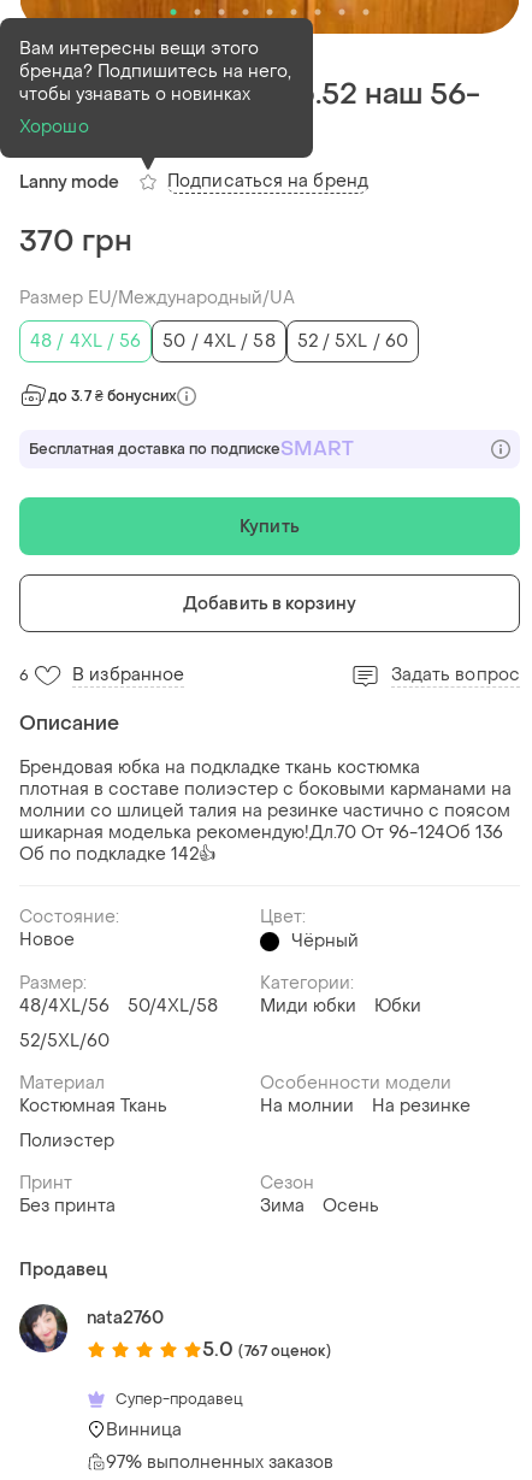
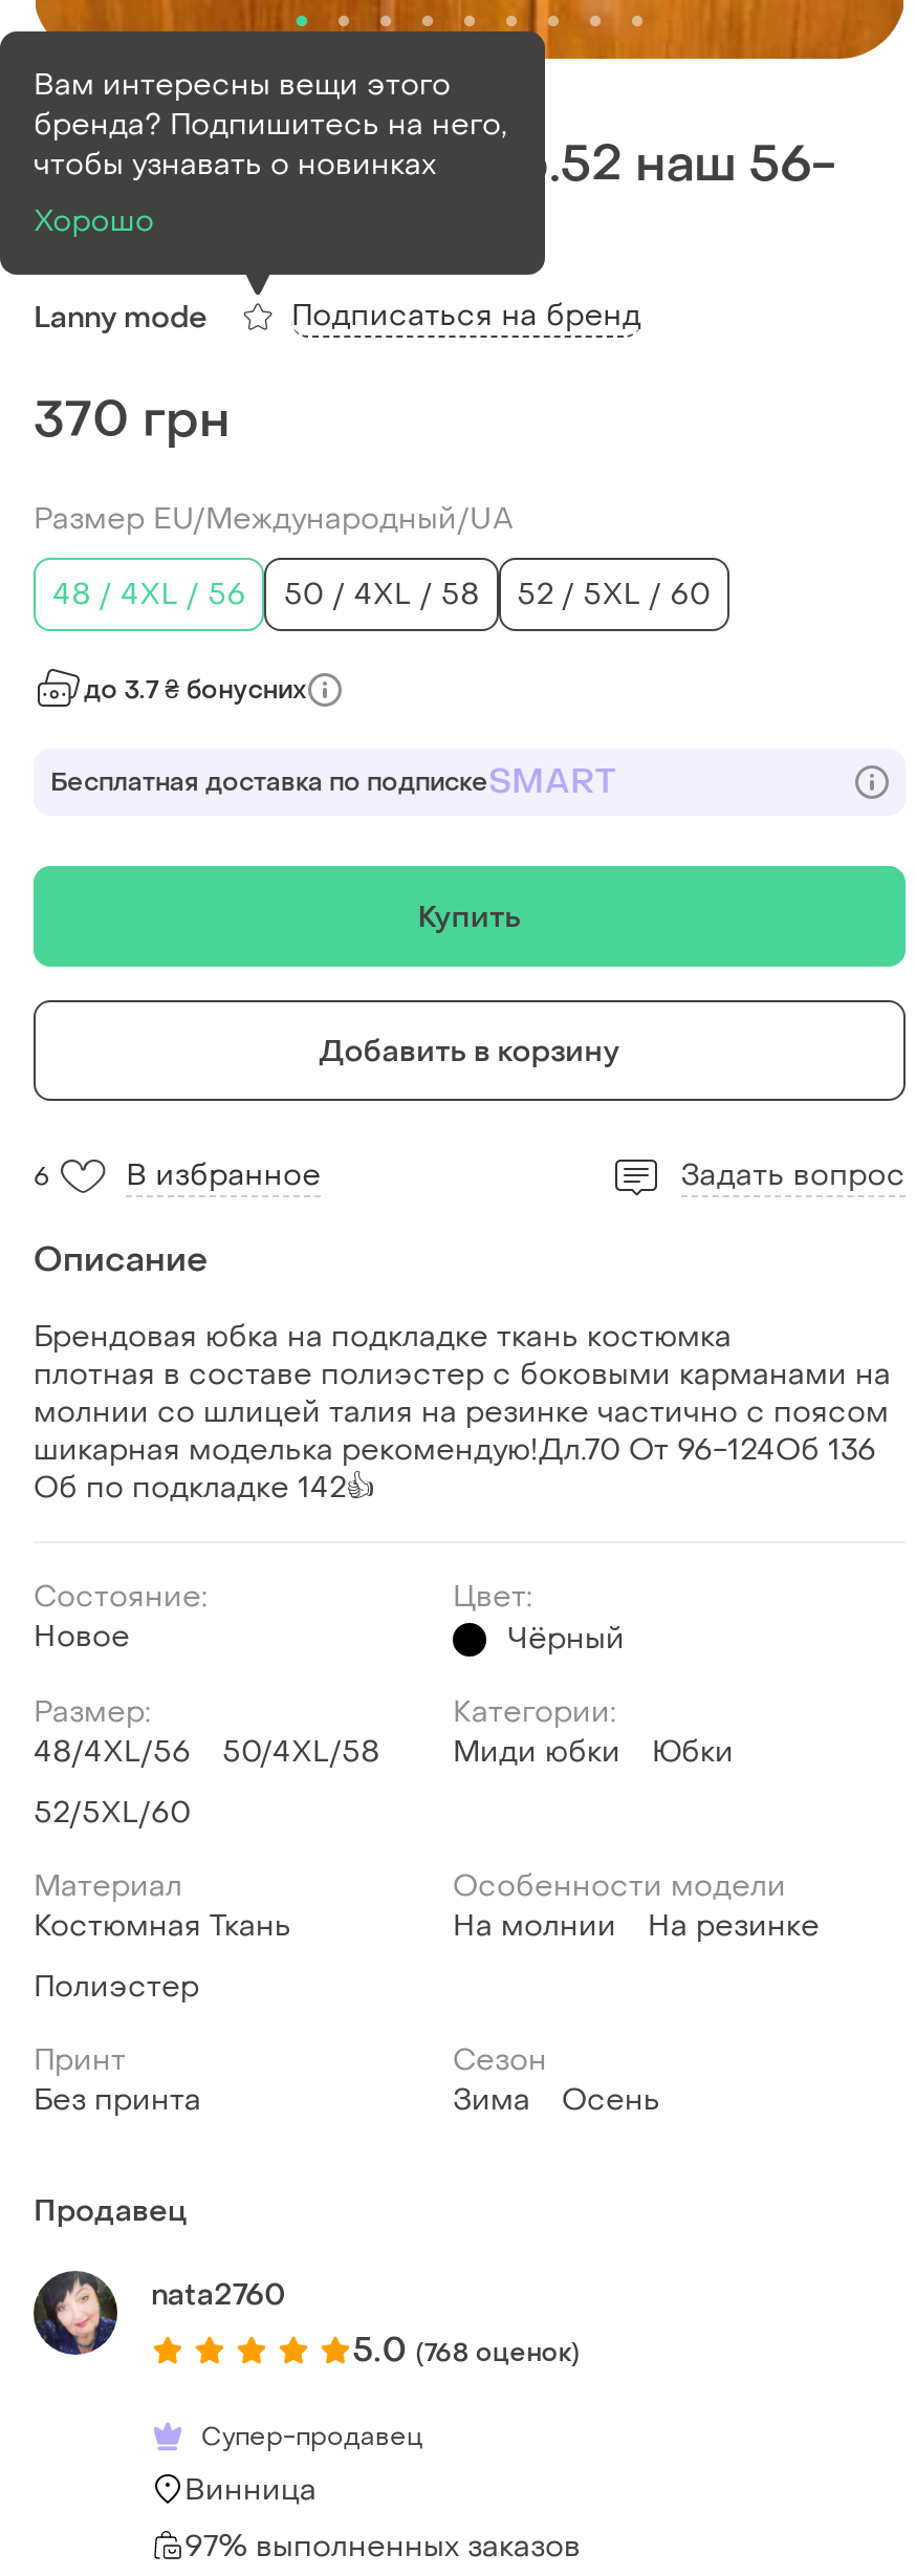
[202,1337,331,1362] 5.0 (767 оценок) -> [352,2328,580,2372] 5.0 (768 оценок)

